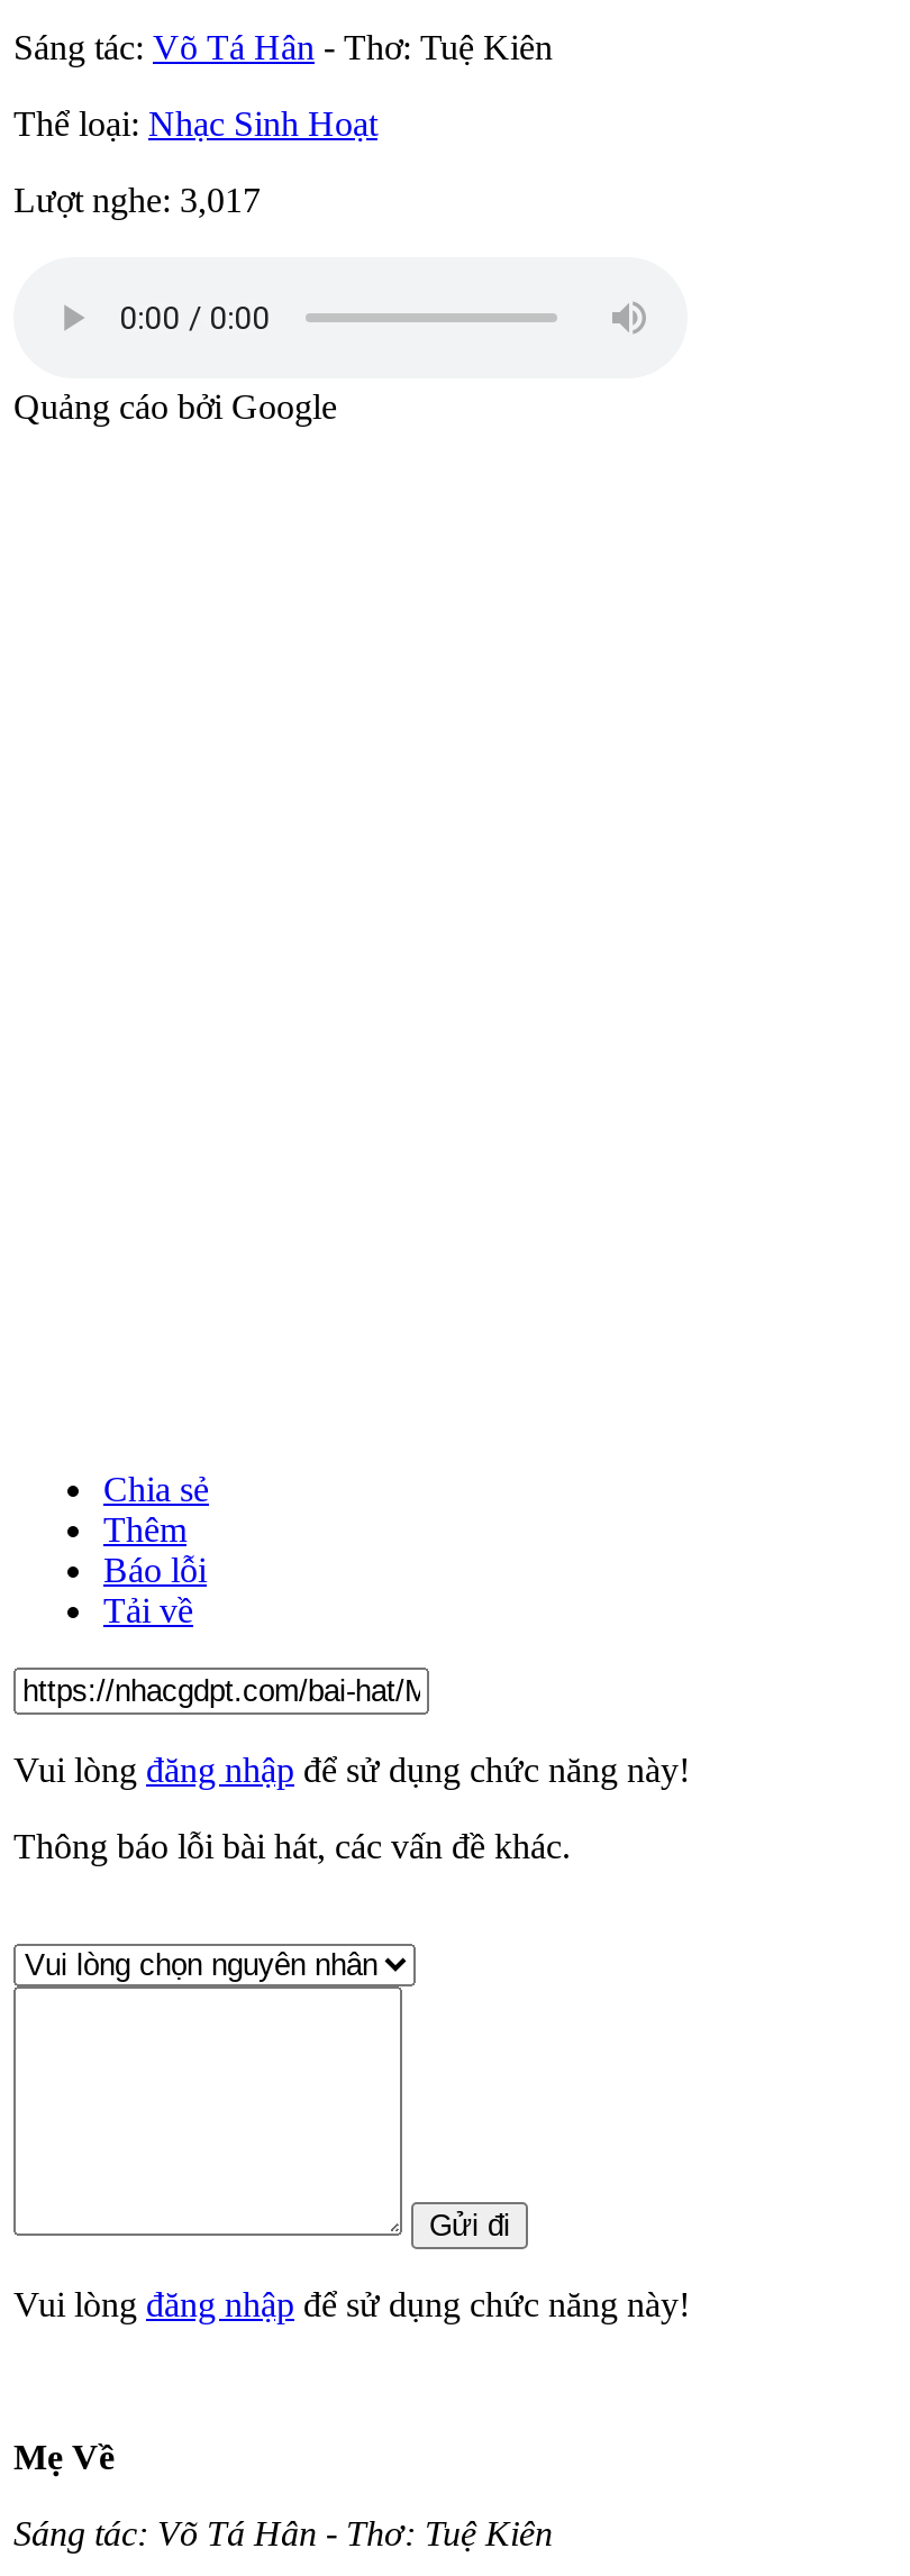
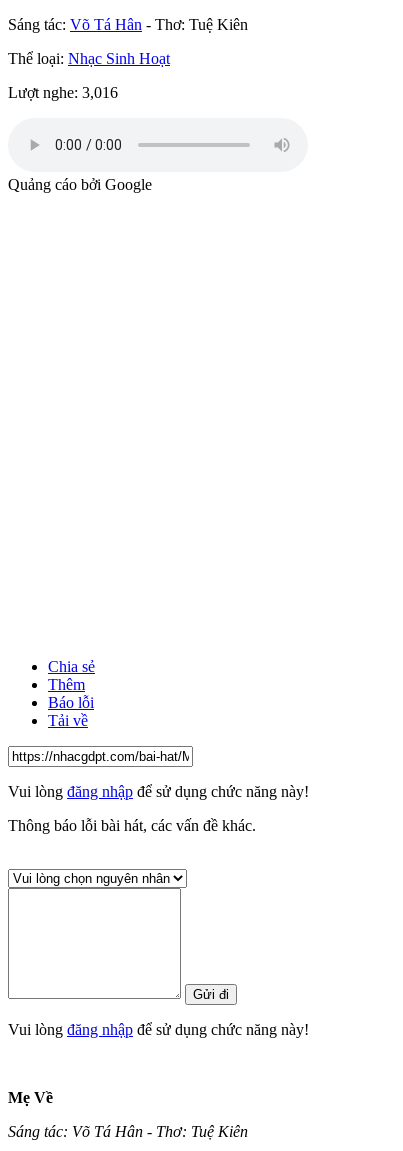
[13,180,261,218] Lượt nghe: 3,017 -> [8,84,118,101] Lượt nghe: 3,016

